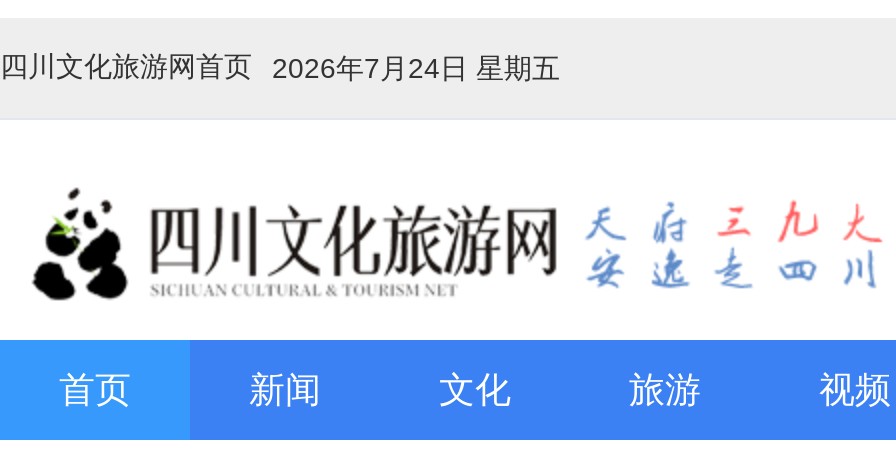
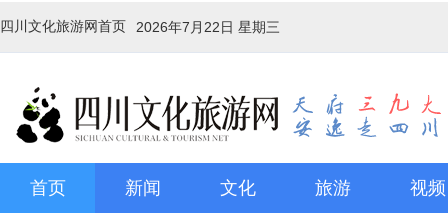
[272,52,560,84] 2026年7月24日 星期五 -> [136,19,280,35] 2026年7月22日 星期三

